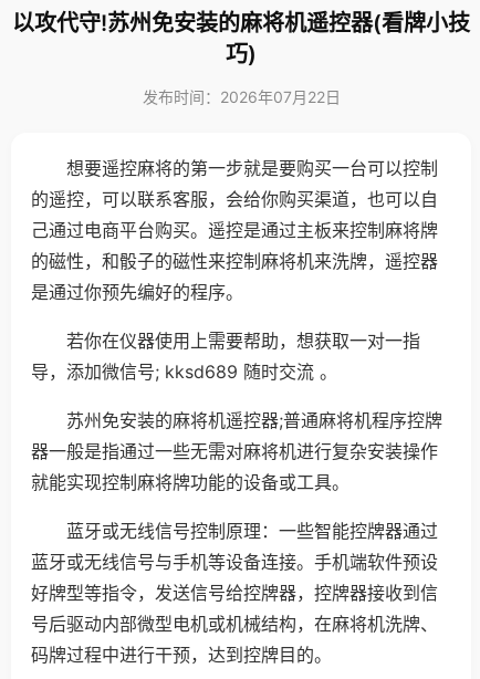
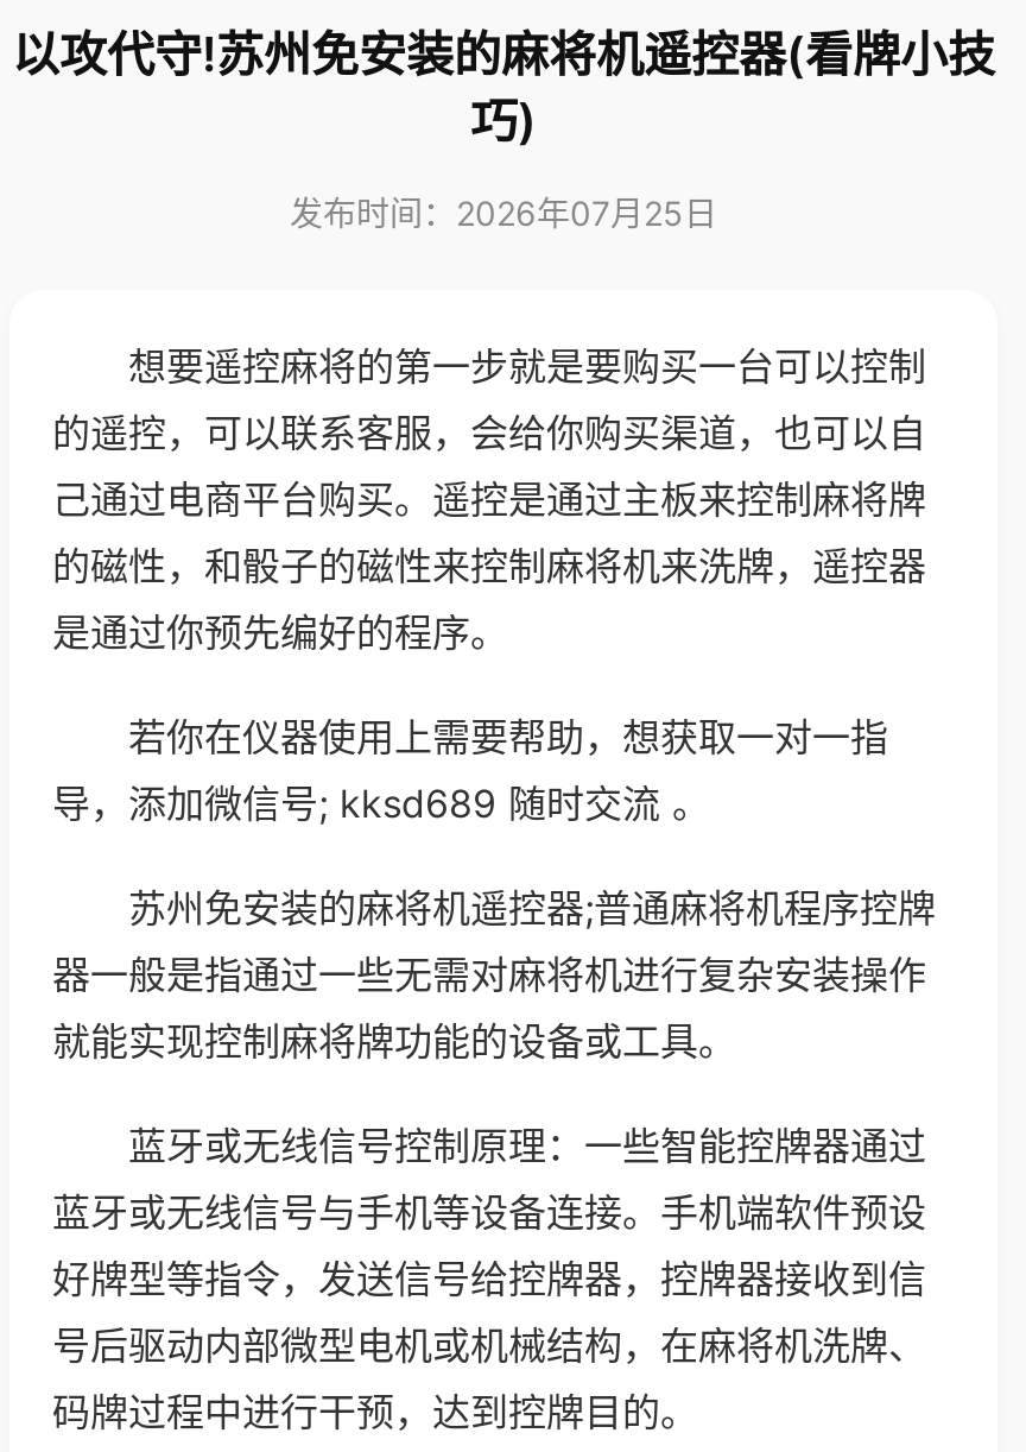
[142,87,340,106] 发布时间：2026年07月22日 -> [290,192,717,233] 发布时间：2026年07月25日

